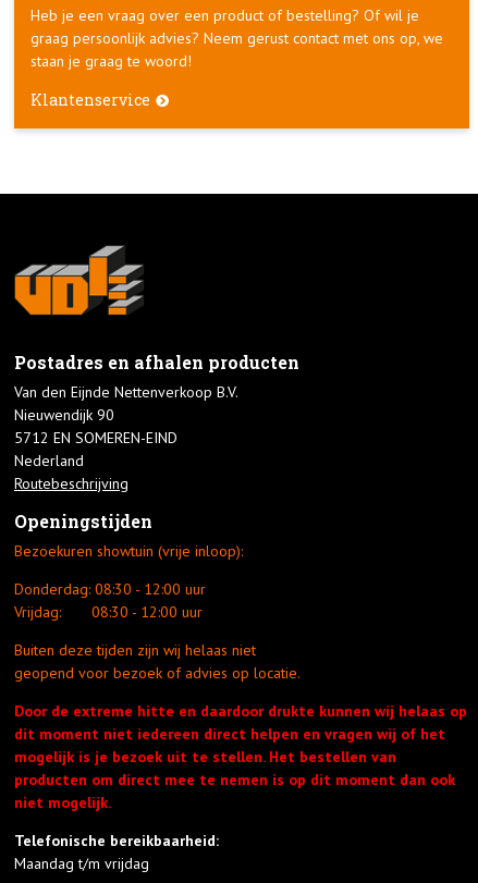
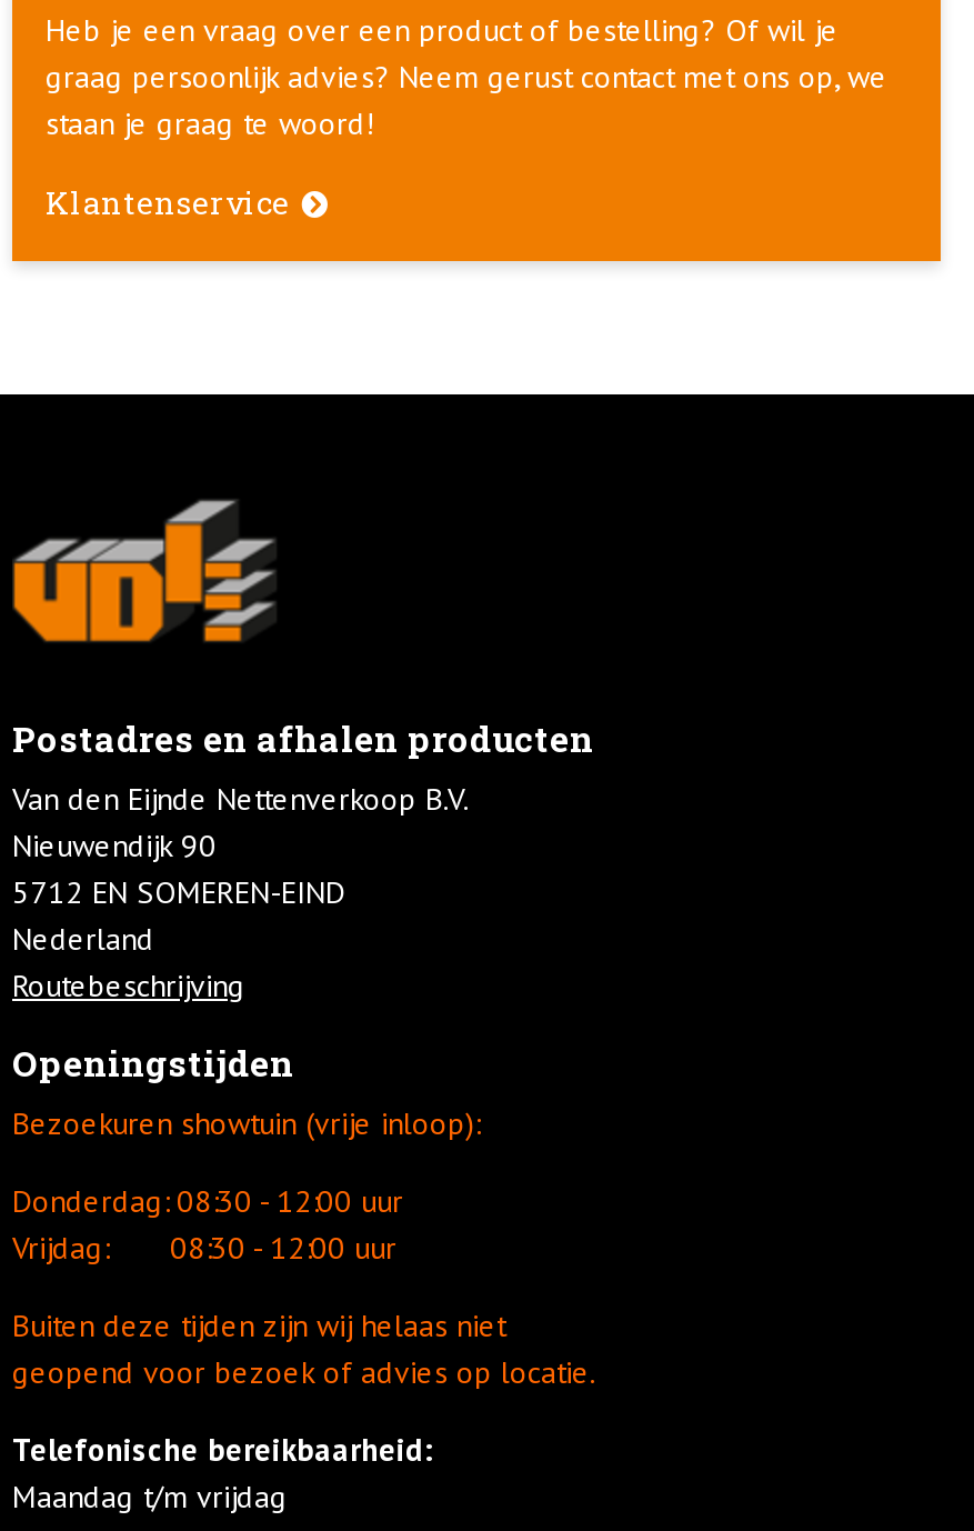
[14,701,467,812] Door de extreme hitte en daardoor drukte kunnen wij helaas op | dit moment niet iedereen direct helpen en vragen wij of het | mogelijk is je bezoek uit te stellen. Het bestellen van | producten om direct mee te nemen is op dit moment dan ook | niet mogelijk. -> none

